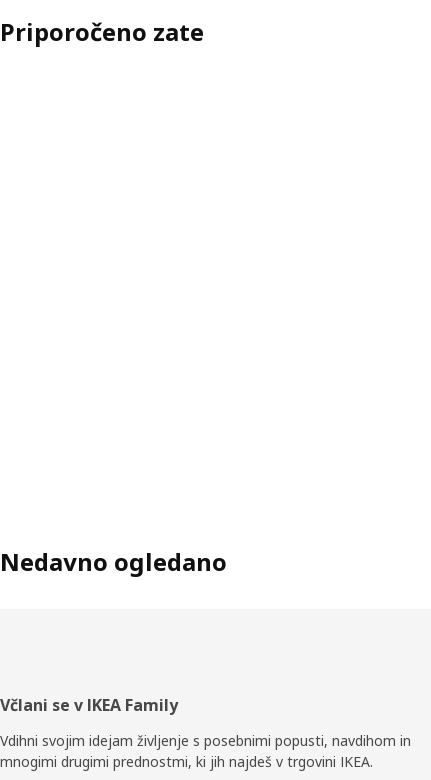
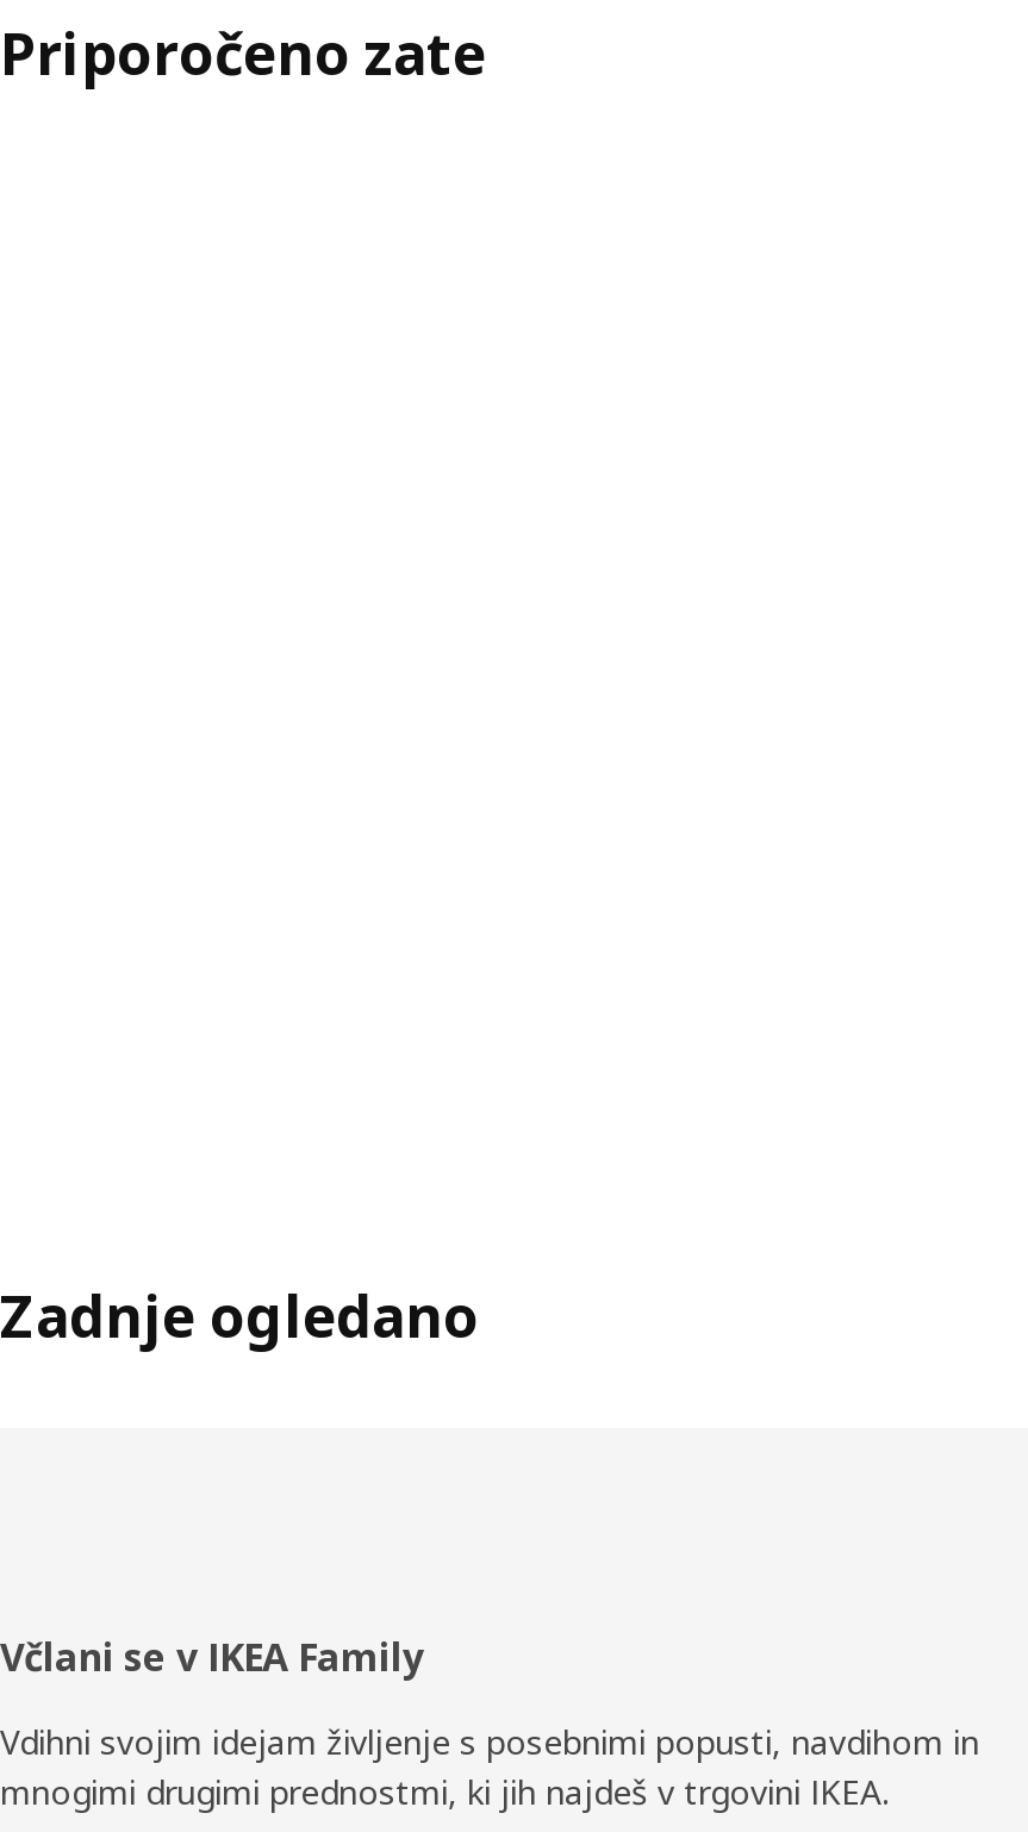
[0,545,227,578] Nedavno ogledano -> [0,1276,479,1354] Zadnje ogledano

